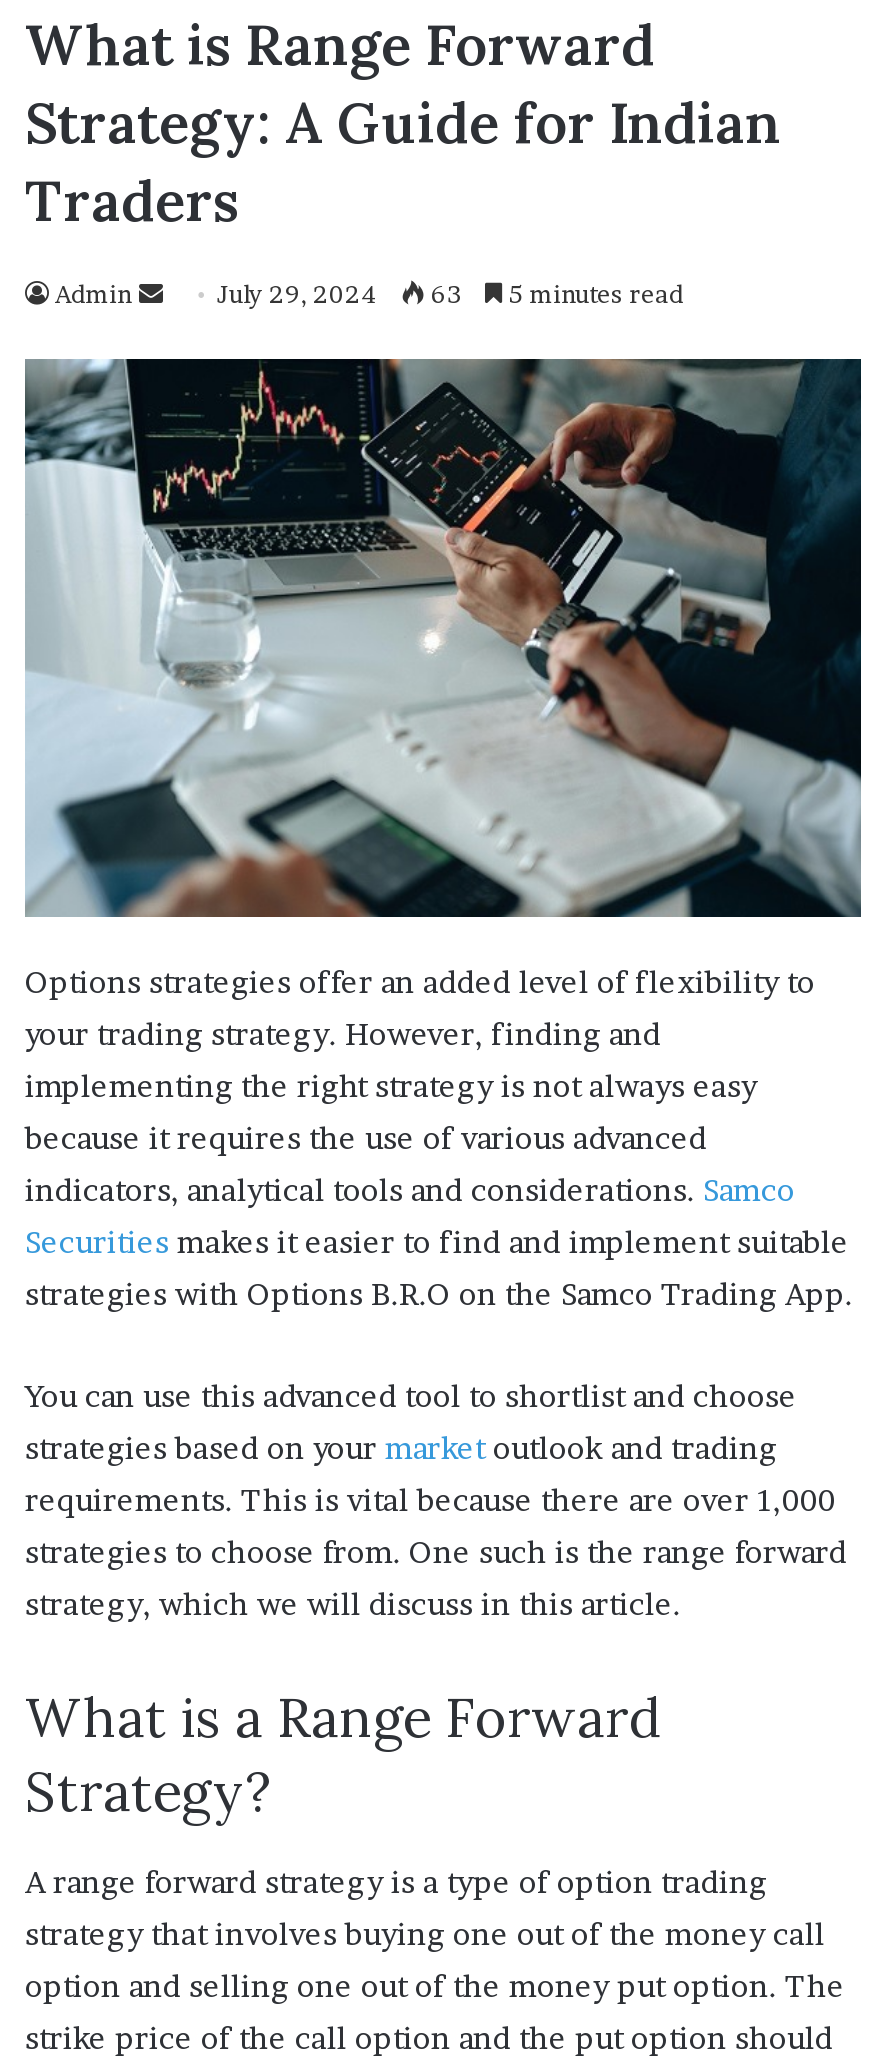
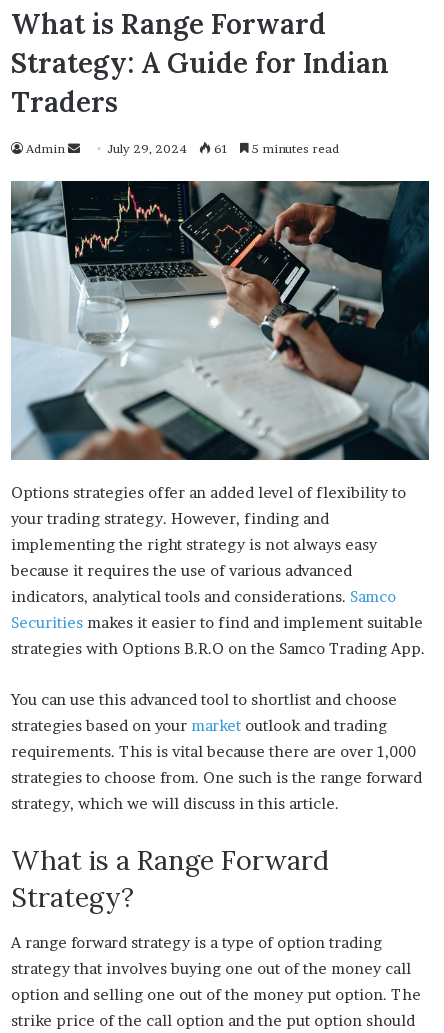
[425,280,461,310] 63 -> [211,141,228,156] 61

